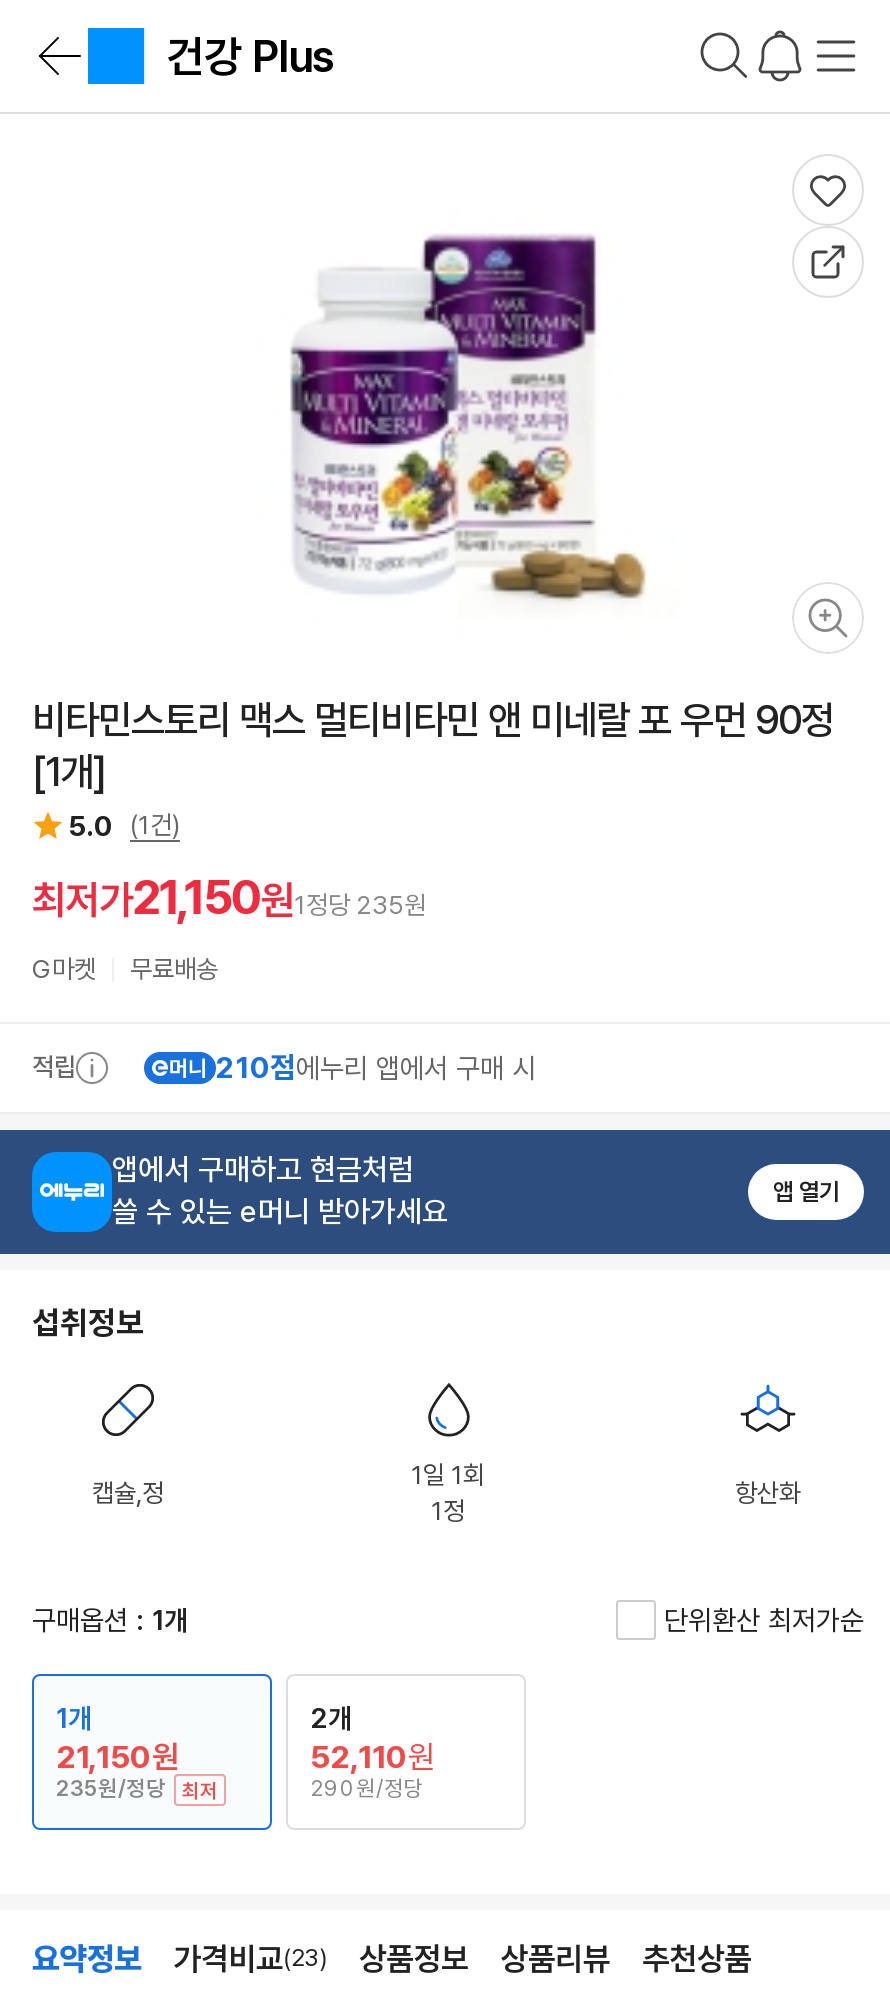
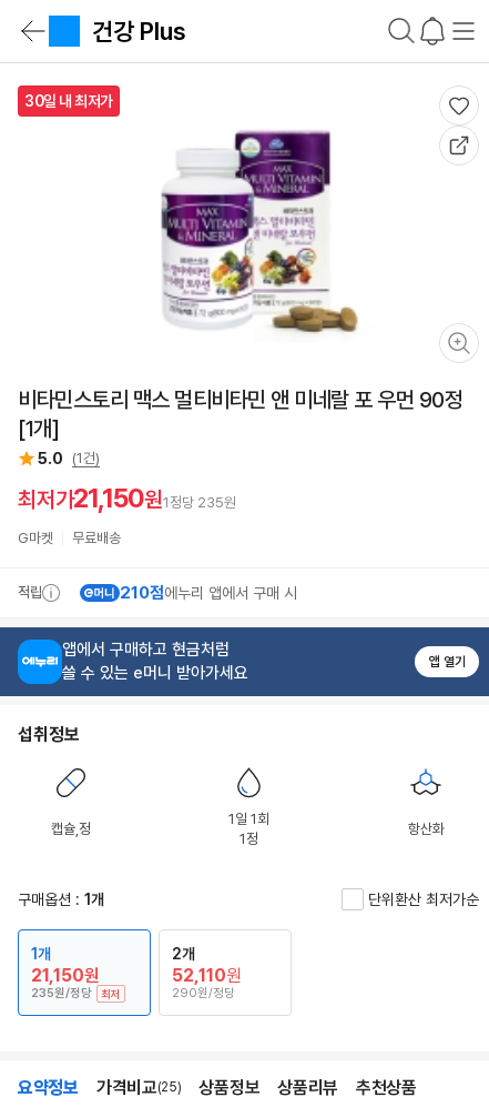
none -> [24,92,113,110] 30일 내 최저가
[32,1939,752,1977] 요약정보 가격비교(23) 상품정보 상품리뷰 추천상품 -> [18,1076,417,1098] 요약정보 가격비교(25) 상품정보 상품리뷰 추천상품

